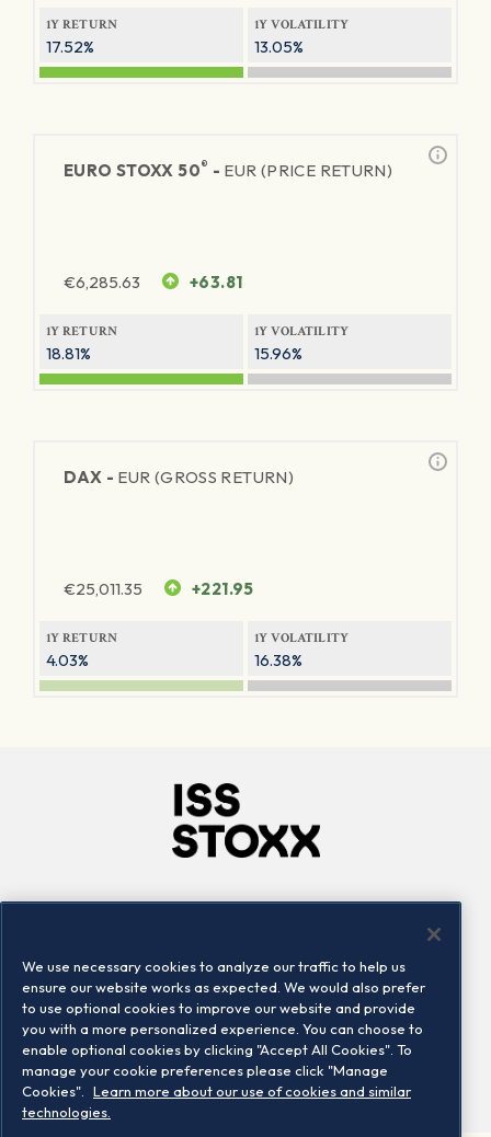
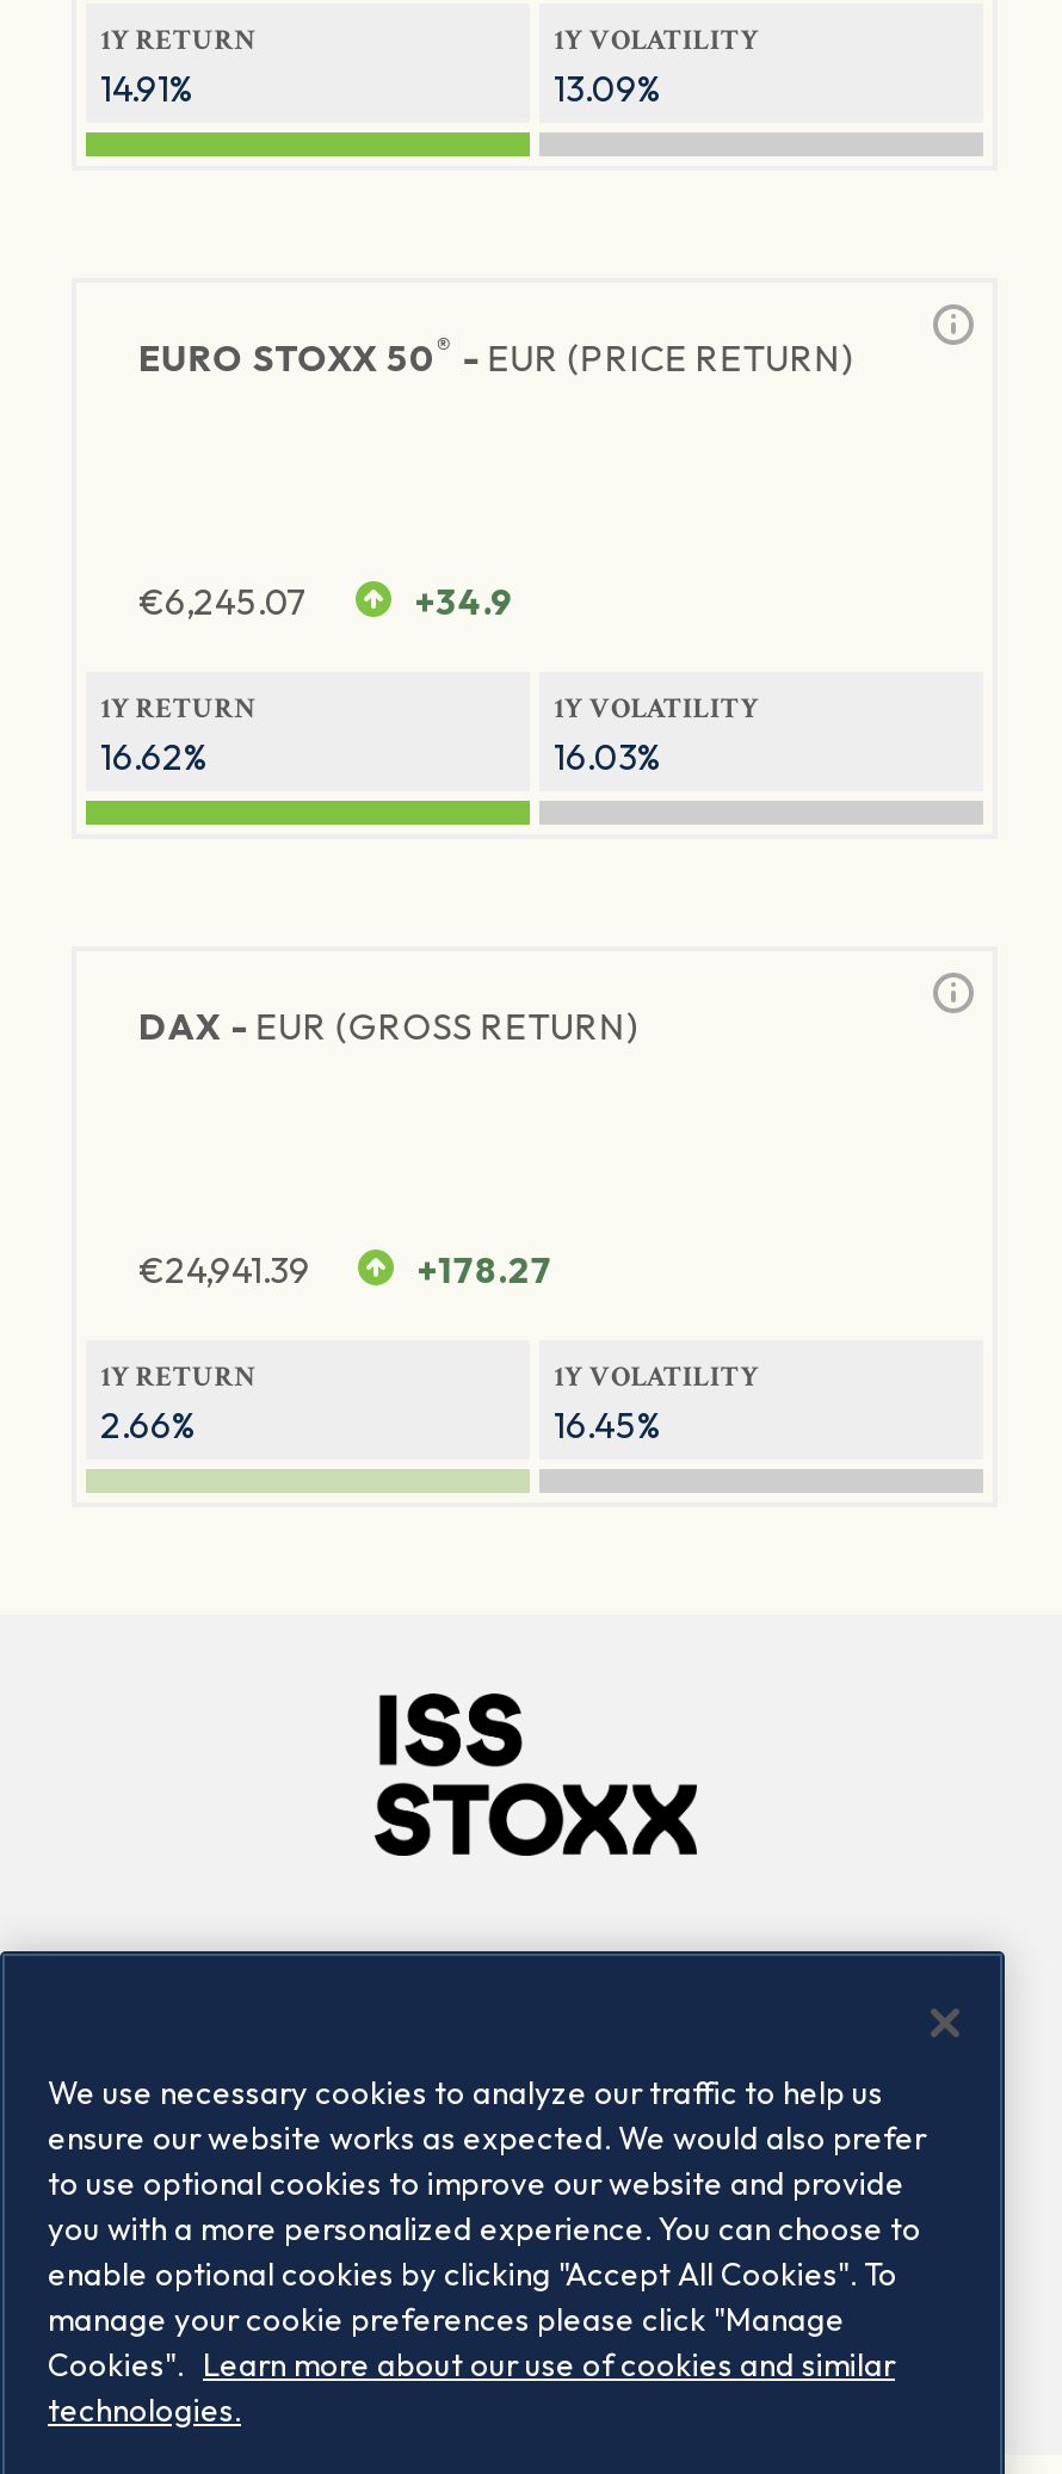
[46,36,94,57] 17.52% -> [100,66,193,111] 14.91%
[254,36,304,57] 13.05% -> [554,66,661,111] 13.09%
[64,272,140,292] €6,285.63 -> [138,579,308,624] €6,245.07
[190,272,242,292] +63.81 -> [415,579,515,624] +34.9
[46,343,91,364] 18.81% -> [100,734,208,779] 16.62%
[254,343,302,364] 15.96% -> [554,734,661,779] 16.03%
[64,578,142,599] €25,011.35 -> [138,1247,310,1292] €24,941.39
[192,578,254,599] +221.95 -> [418,1247,553,1292] +178.27
[46,650,89,670] 4.03% -> [100,1402,196,1448] 2.66%
[254,650,302,670] 16.38% -> [554,1402,661,1448] 16.45%

